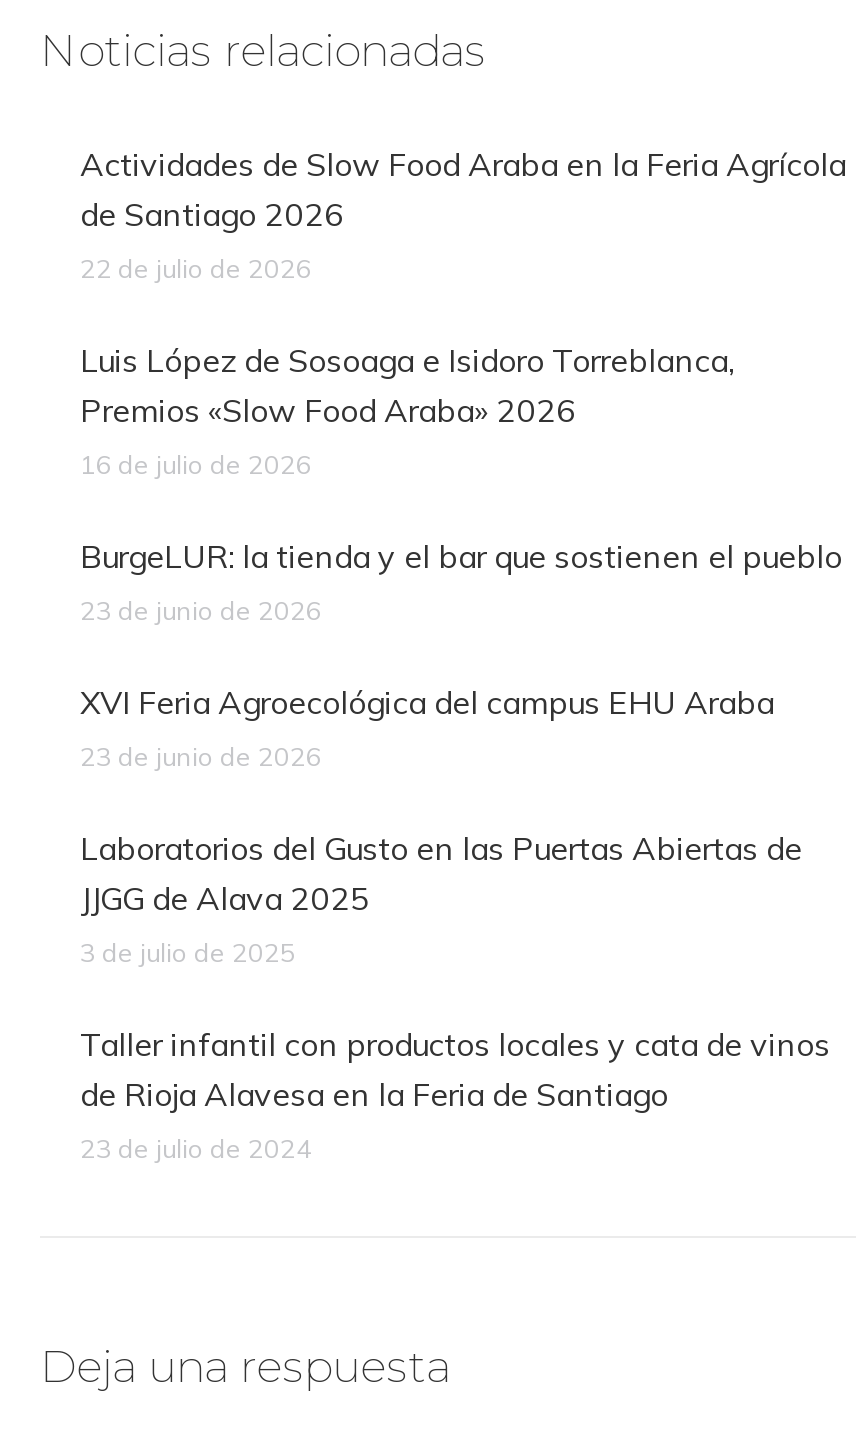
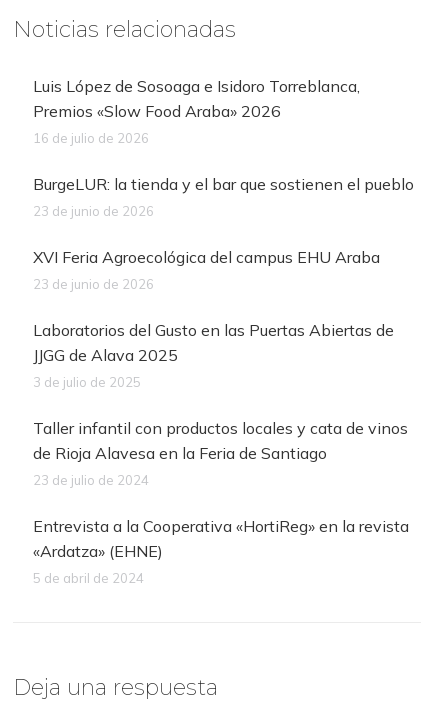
[80,144,846,284] Actividades de Slow Food Araba en la Feria Agrícola | de Santiago 2026 | 22 de julio de 2026 -> none
moved [80,340,842,1164] -> [33,76,414,488]: Luis López de Sosoaga e Isidoro Torreblanca, | Premios «Slow Food Araba» 2026 | 16 de julio de 2026 | ... | de Rioja Alavesa en la Feria de Santiago | 23 de julio de 2024
none -> [33,516,409,586] Entrevista a la Cooperativa «HortiReg» en la revista | «Ardatza» (EHNE) | 5 de abril de 2024

